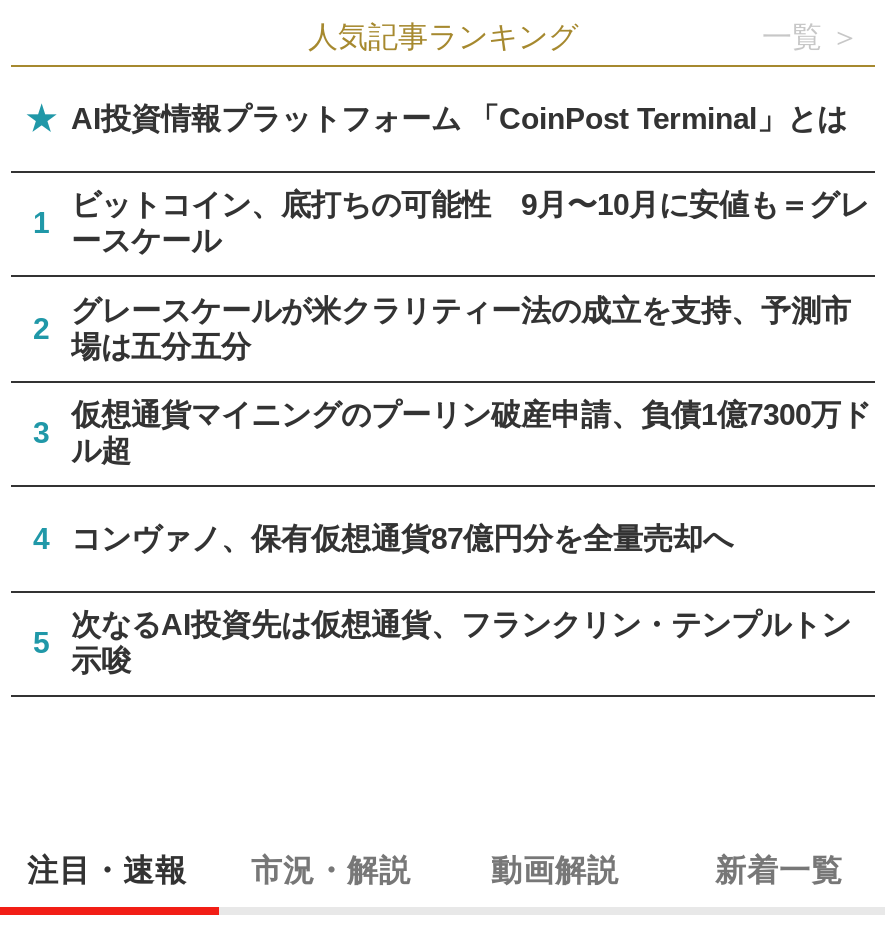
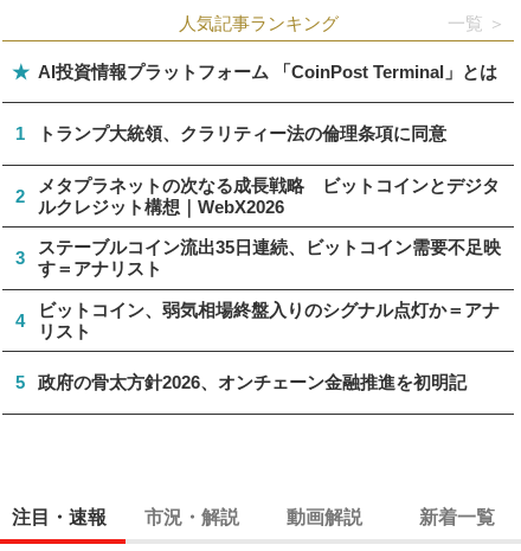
[71,187,869,257] ビットコイン、底打ちの可能性 9月〜10月に安値も＝グレ | ースケール -> [38,123,446,143] トランプ大統領、クラリティー法の倫理条項に同意
[71,292,851,362] グレースケールが米クラリティー法の成立を支持、予測市 | 場は五分五分 -> [38,175,500,216] メタプラネットの次なる成長戦略 ビットコインとデジタ | ルクレジット構想｜WebX2026
[71,397,871,467] 仮想通貨マイニングのプーリン破産申請、負債1億7300万ド | ル超 -> [38,237,501,279] ステーブルコイン流出35日連続、ビットコイン需要不足映 | す＝アナリスト
[71,520,733,554] コンヴァノ、保有仮想通貨87億円分を全量売却へ -> [38,299,500,341] ビットコイン、弱気相場終盤入りのシグナル点灯か＝アナ | リスト
[71,607,851,677] 次なるAI投資先は仮想通貨、フランクリン・テンプルトン | 示唆 -> [38,372,467,392] 政府の骨太方針2026、オンチェーン金融推進を初明記

